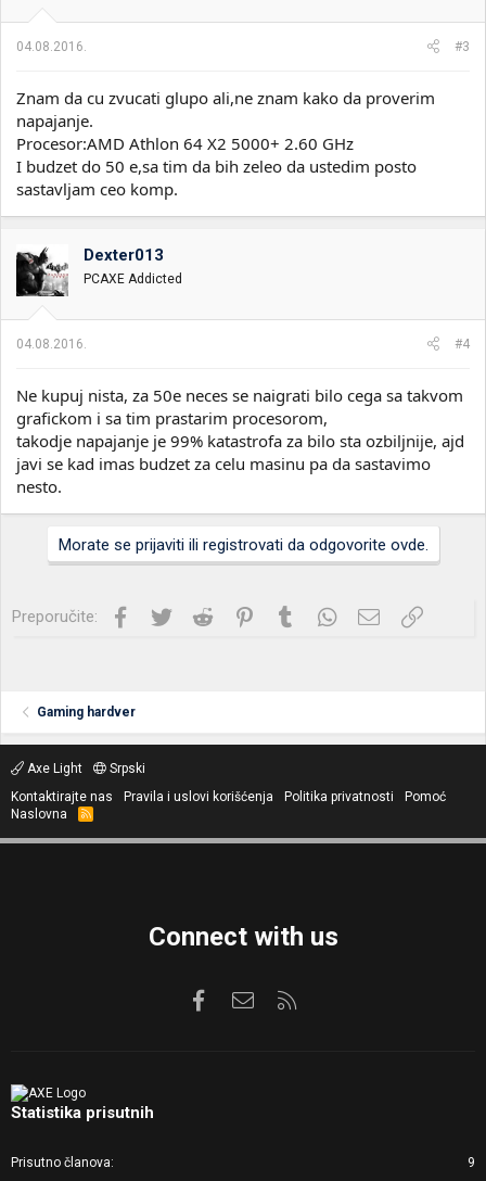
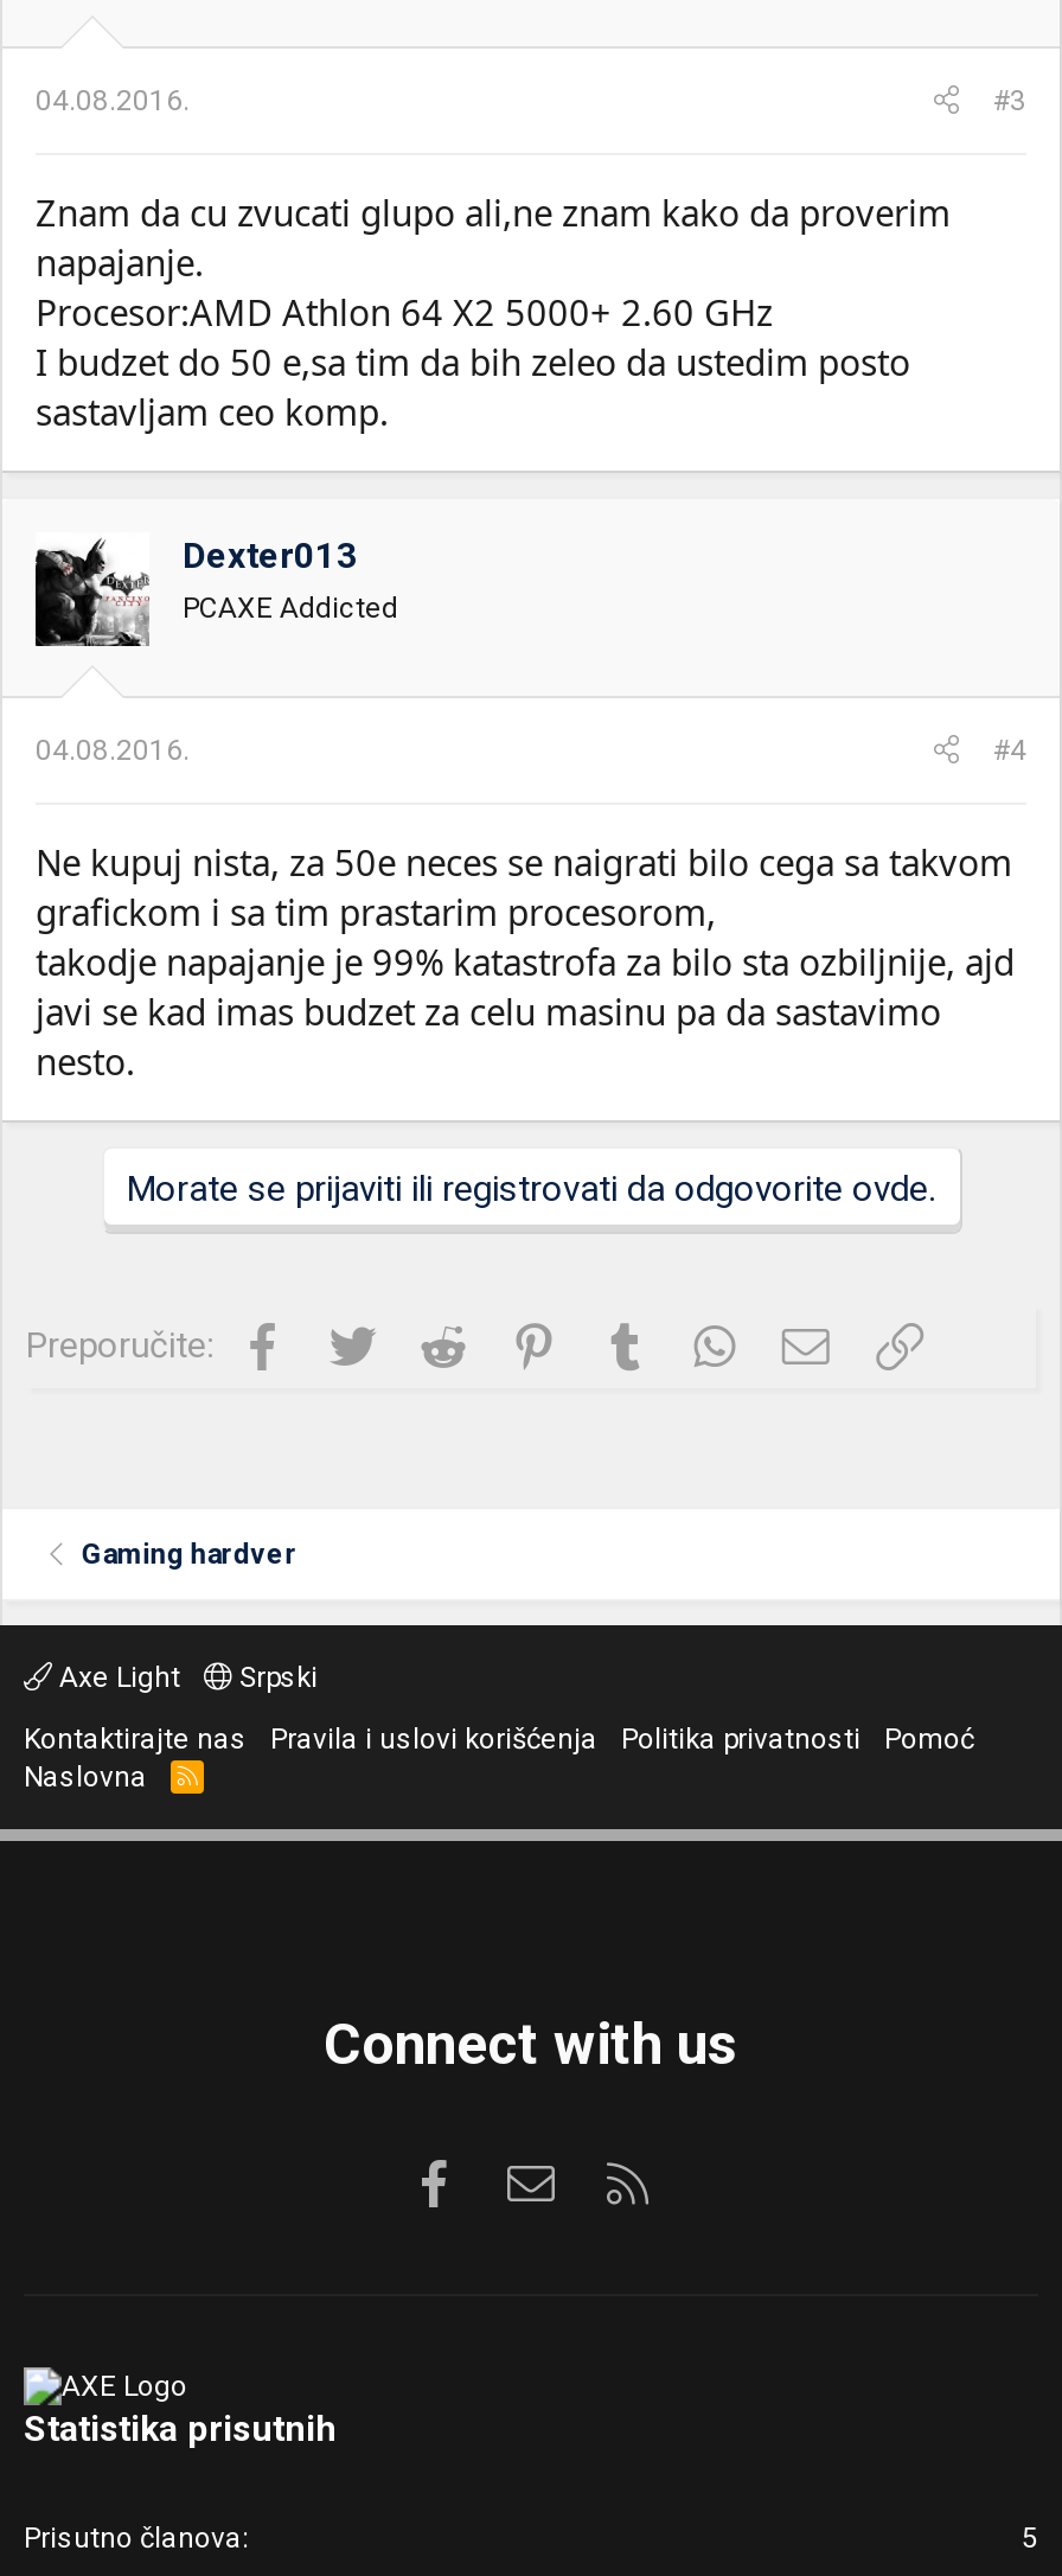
[468,1155,475,1170] 9 -> [1022,2521,1038,2555] 5

